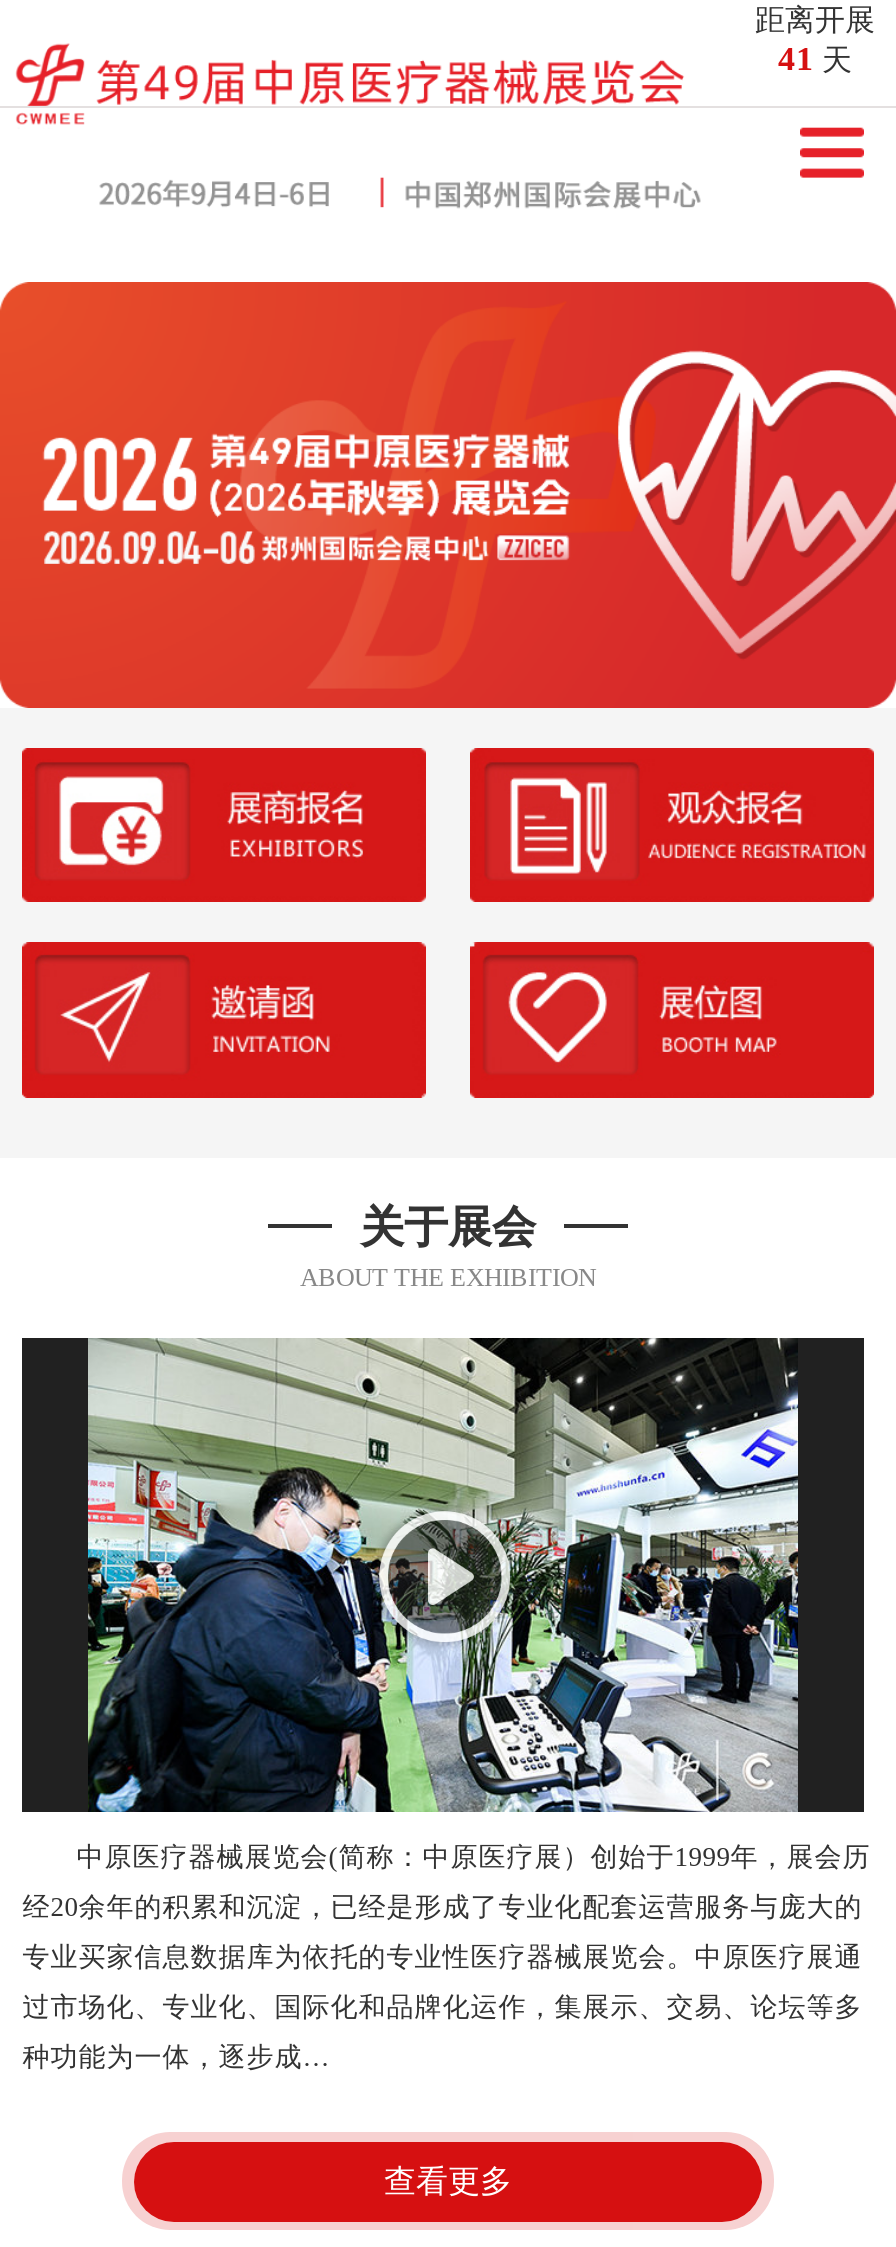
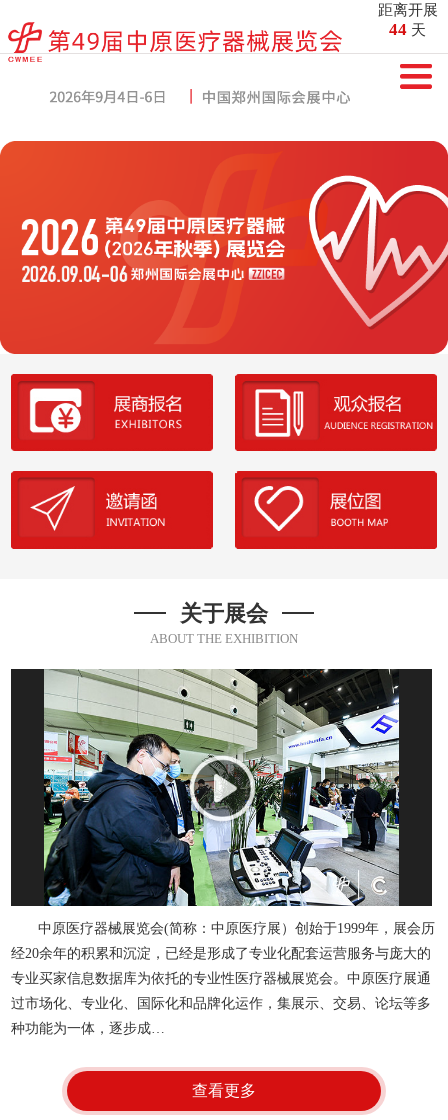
[778,40,852,78] 41天 -> [389,20,426,39] 44天

